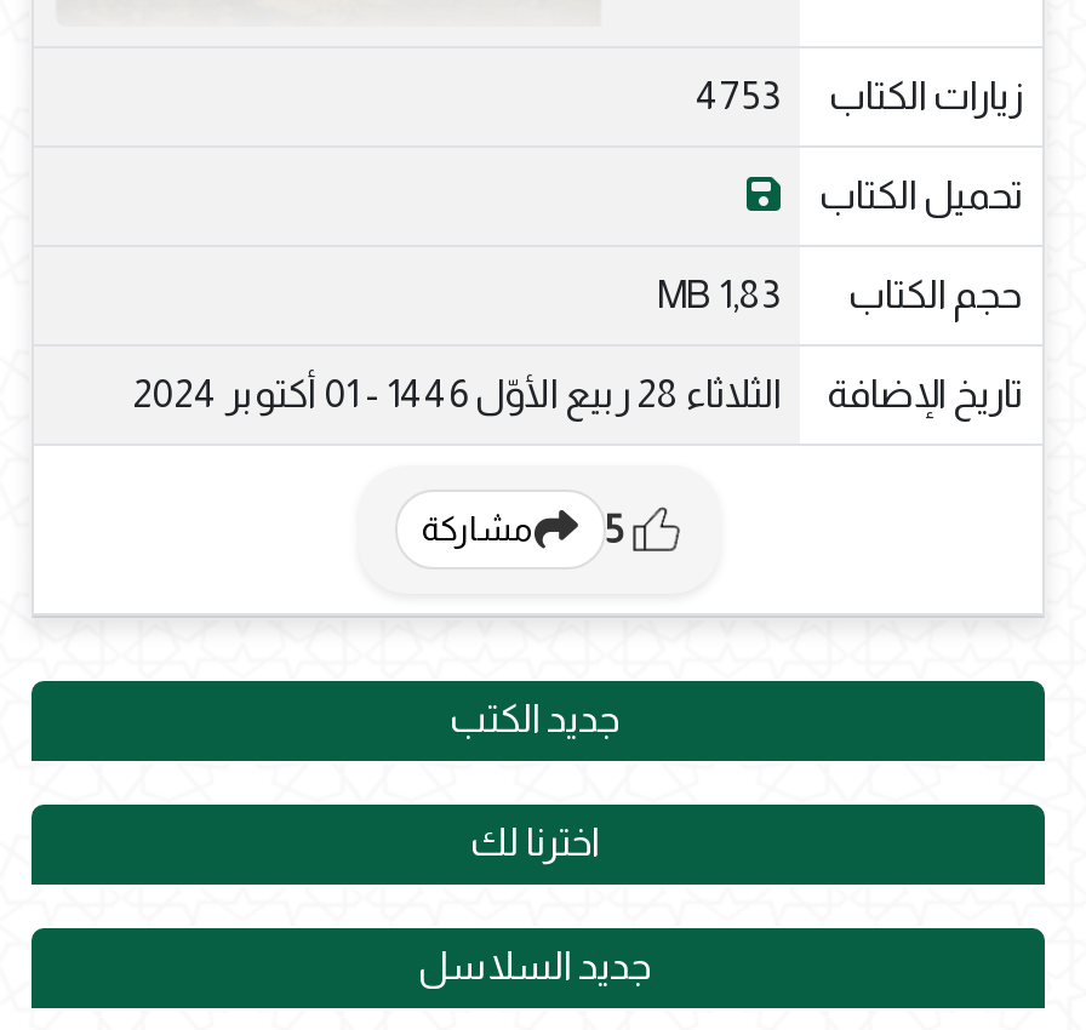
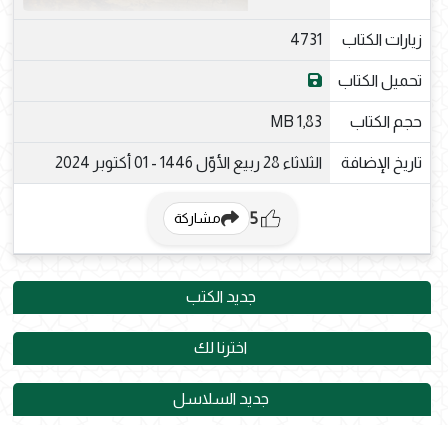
[696,75,1023,116] زيارات الكتاب 4753 -> [290,31,422,48] زيارات الكتاب 4731

